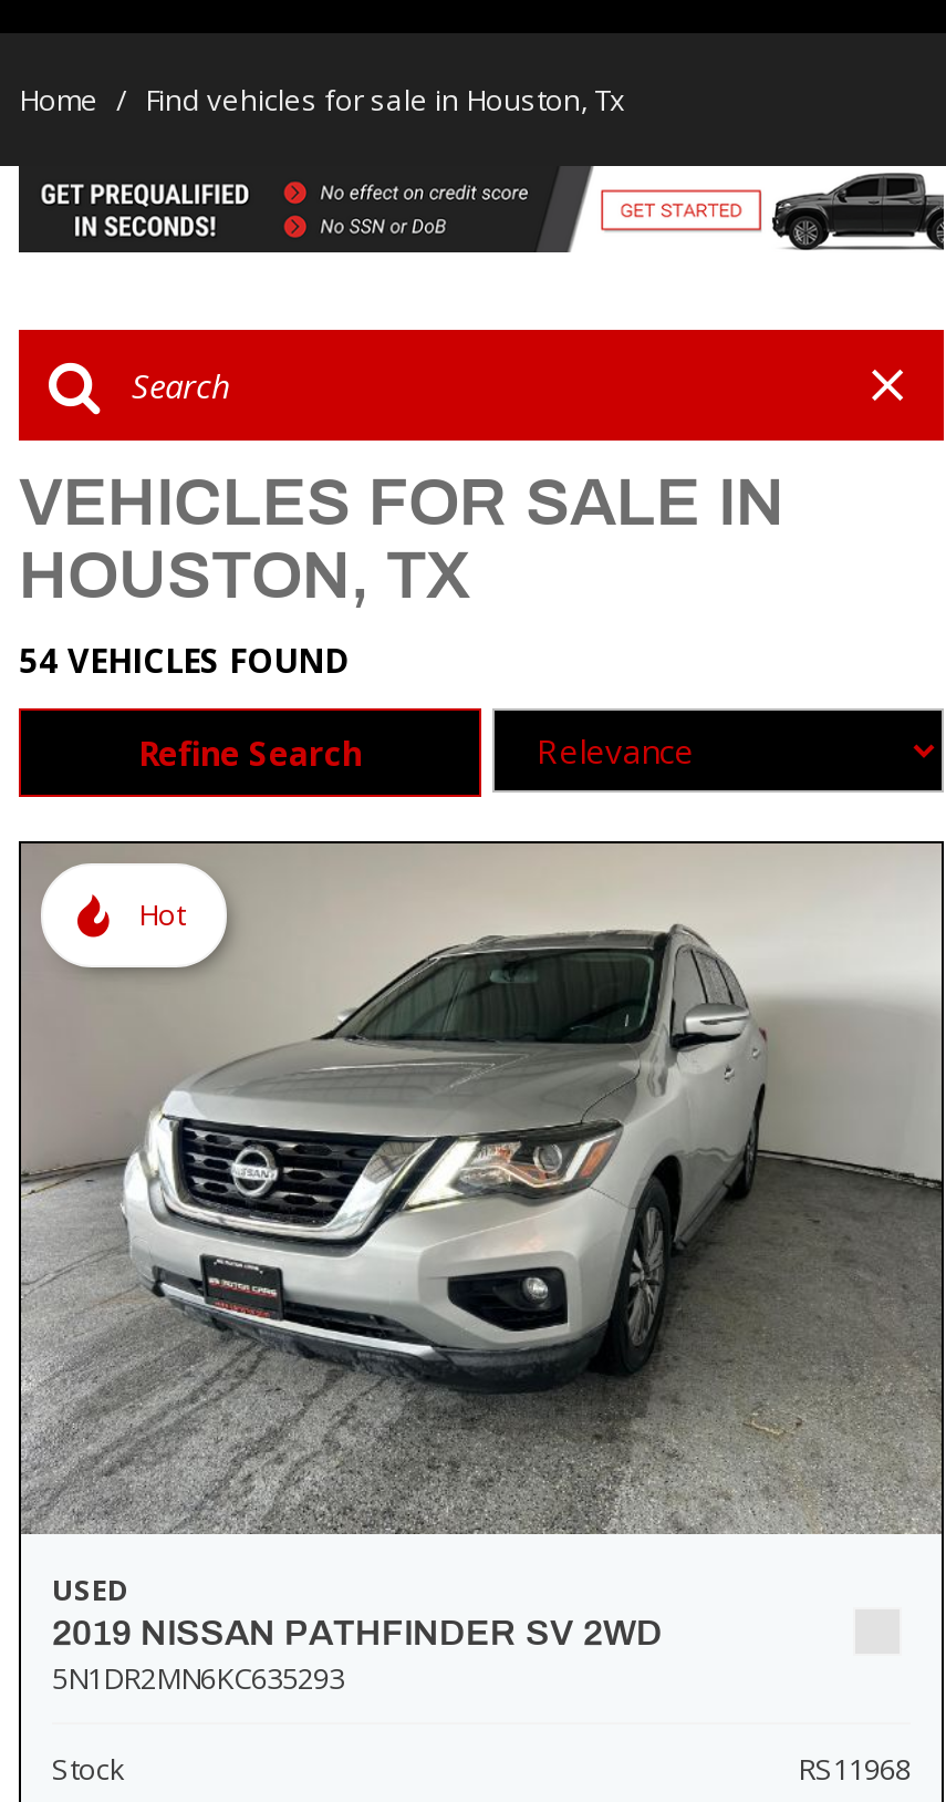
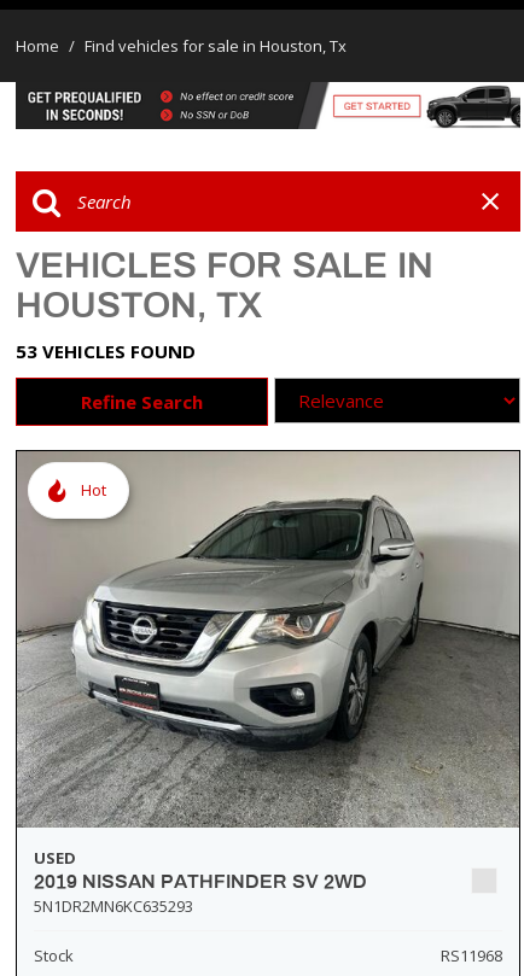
[19,637,349,681] 54 VEHICLES FOUND -> [16,339,196,363] 53 VEHICLES FOUND

